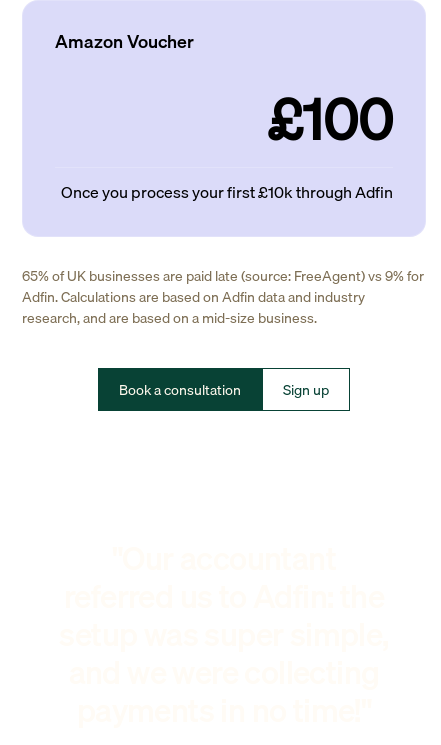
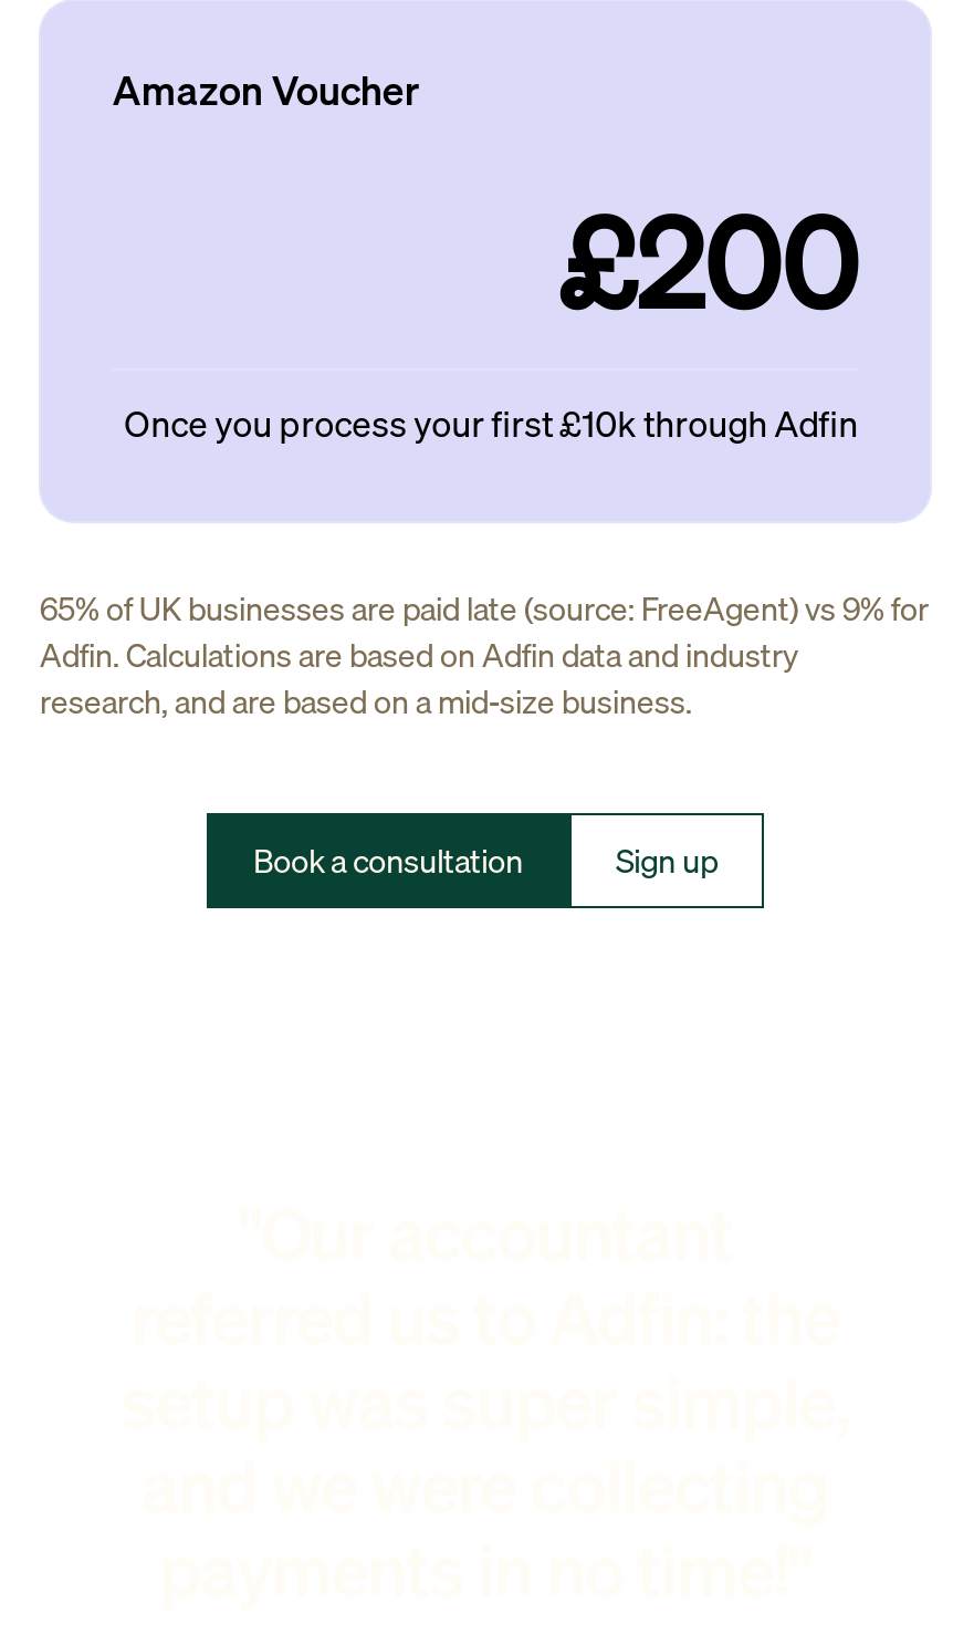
[268,74,393,164] £100 -> [560,163,858,362] £200

